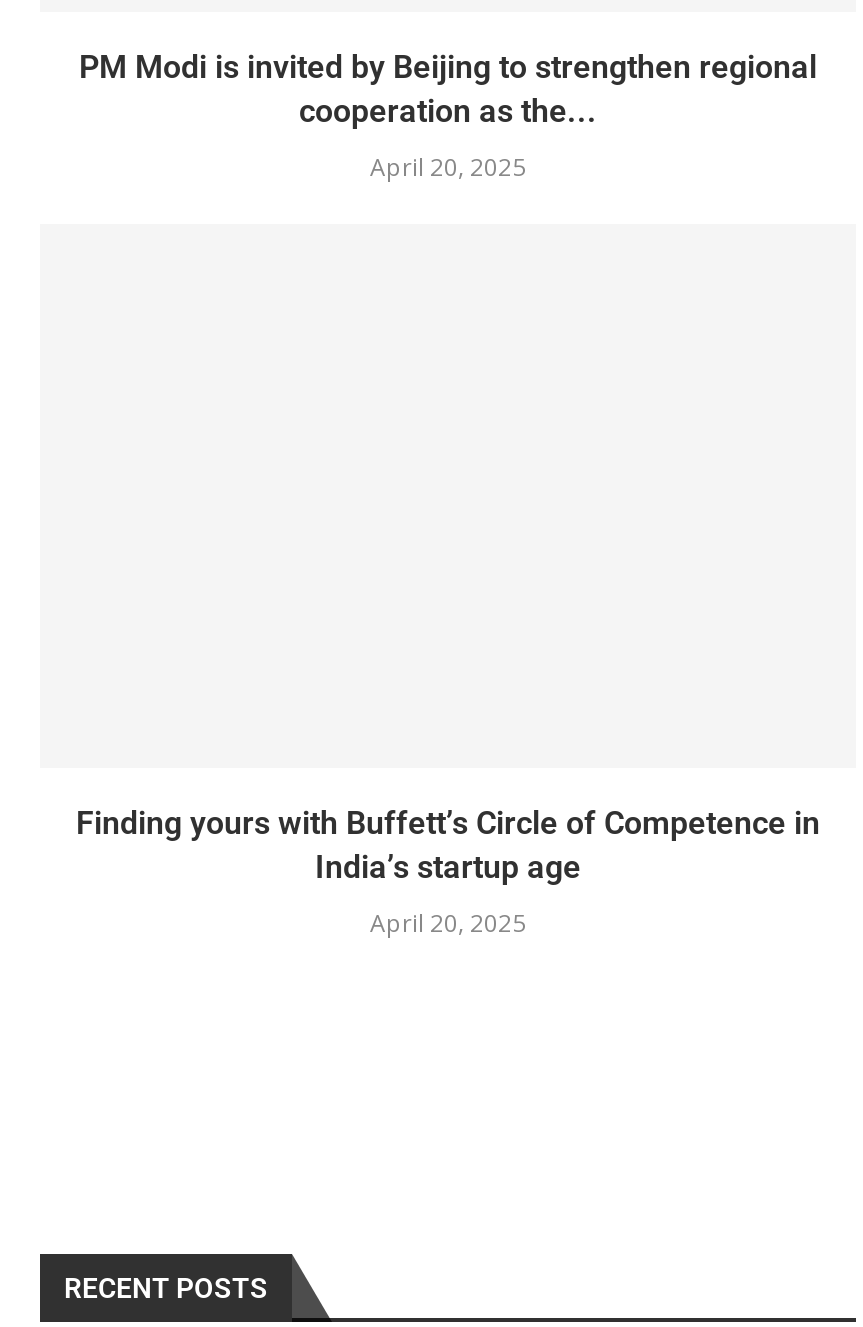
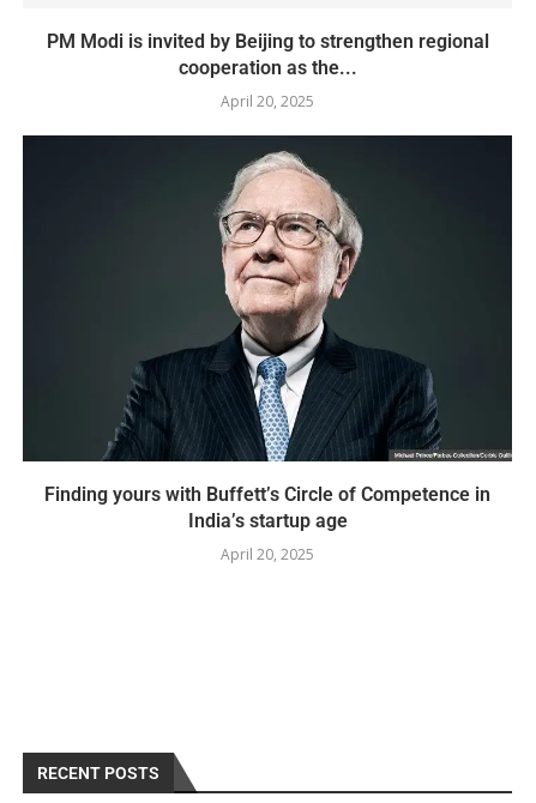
none -> [22,134,513,463] [image]

